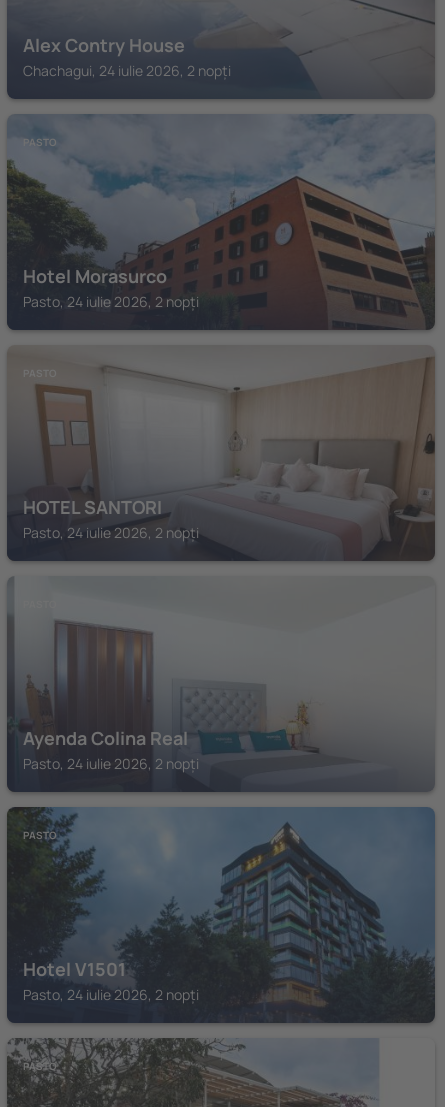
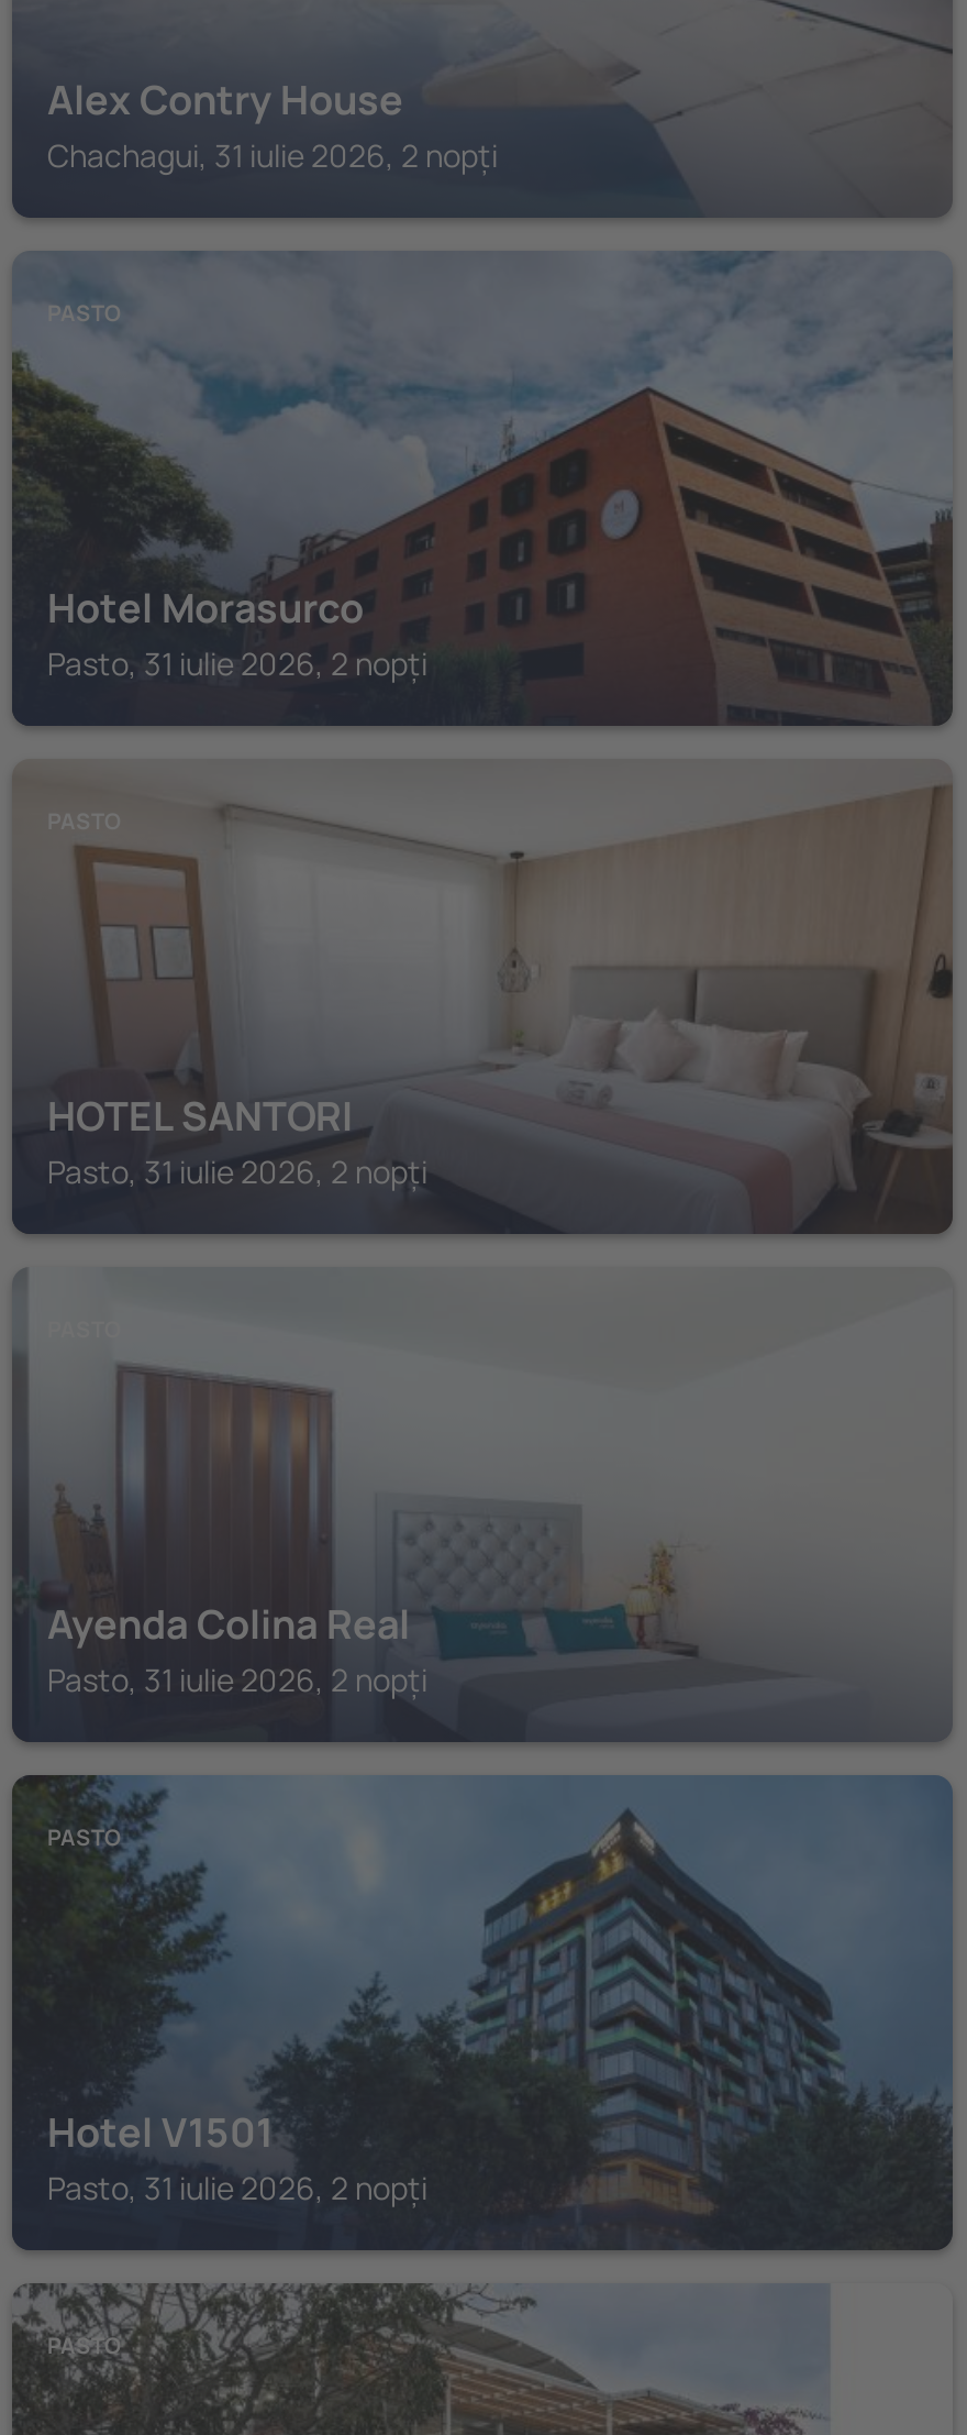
[23,61,231,80] Chachagui, 24 iulie 2026, 2 nopți -> [47,134,498,176] Chachagui, 31 iulie 2026, 2 nopți
[23,292,199,311] Pasto, 24 iulie 2026, 2 nopți -> [47,642,427,684] Pasto, 31 iulie 2026, 2 nopți
[23,523,199,542] Pasto, 24 iulie 2026, 2 nopți -> [47,1150,427,1192] Pasto, 31 iulie 2026, 2 nopți
[23,754,199,773] Pasto, 24 iulie 2026, 2 nopți -> [47,1659,427,1700] Pasto, 31 iulie 2026, 2 nopți
[23,985,199,1004] Pasto, 24 iulie 2026, 2 nopți -> [47,2167,427,2208] Pasto, 31 iulie 2026, 2 nopți

